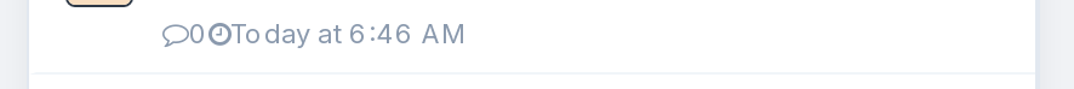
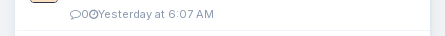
[230,17,465,51] Today at 6:46 AM -> [98,7,214,21] Yesterday at 6:07 AM

